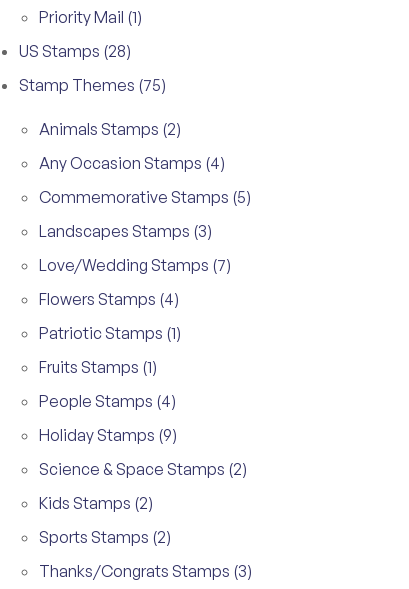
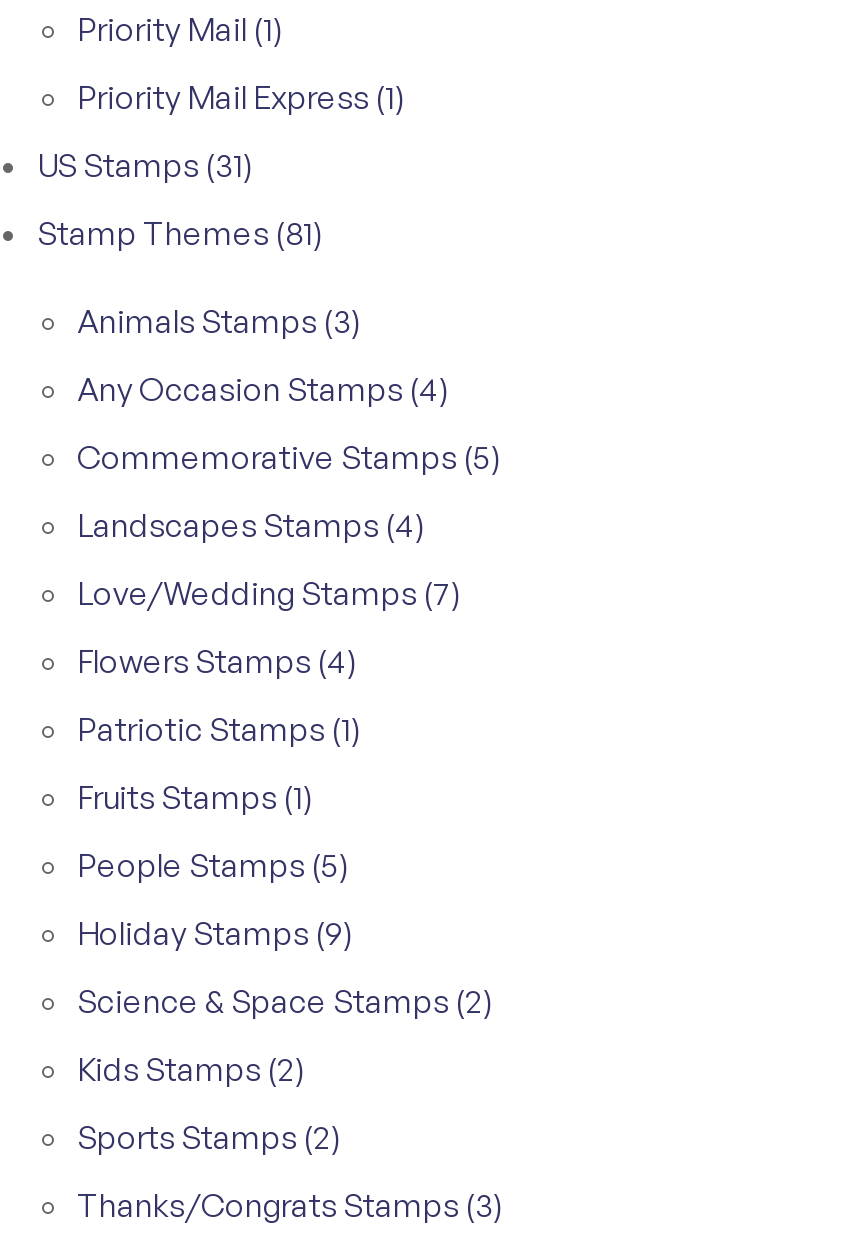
[19,41,181,139] US Stamps (28) | Stamp Themes (75) | Animals Stamps (2) -> [37,77,405,341] Priority Mail Express (1) | US Stamps (31) | Stamp Themes (81) | Animals Stamps (3)
[39,221,212,241] Landscapes Stamps (3) -> [77,505,425,545] Landscapes Stamps (4)
[39,391,176,411] People Stamps (4) -> [77,845,349,885] People Stamps (5)

